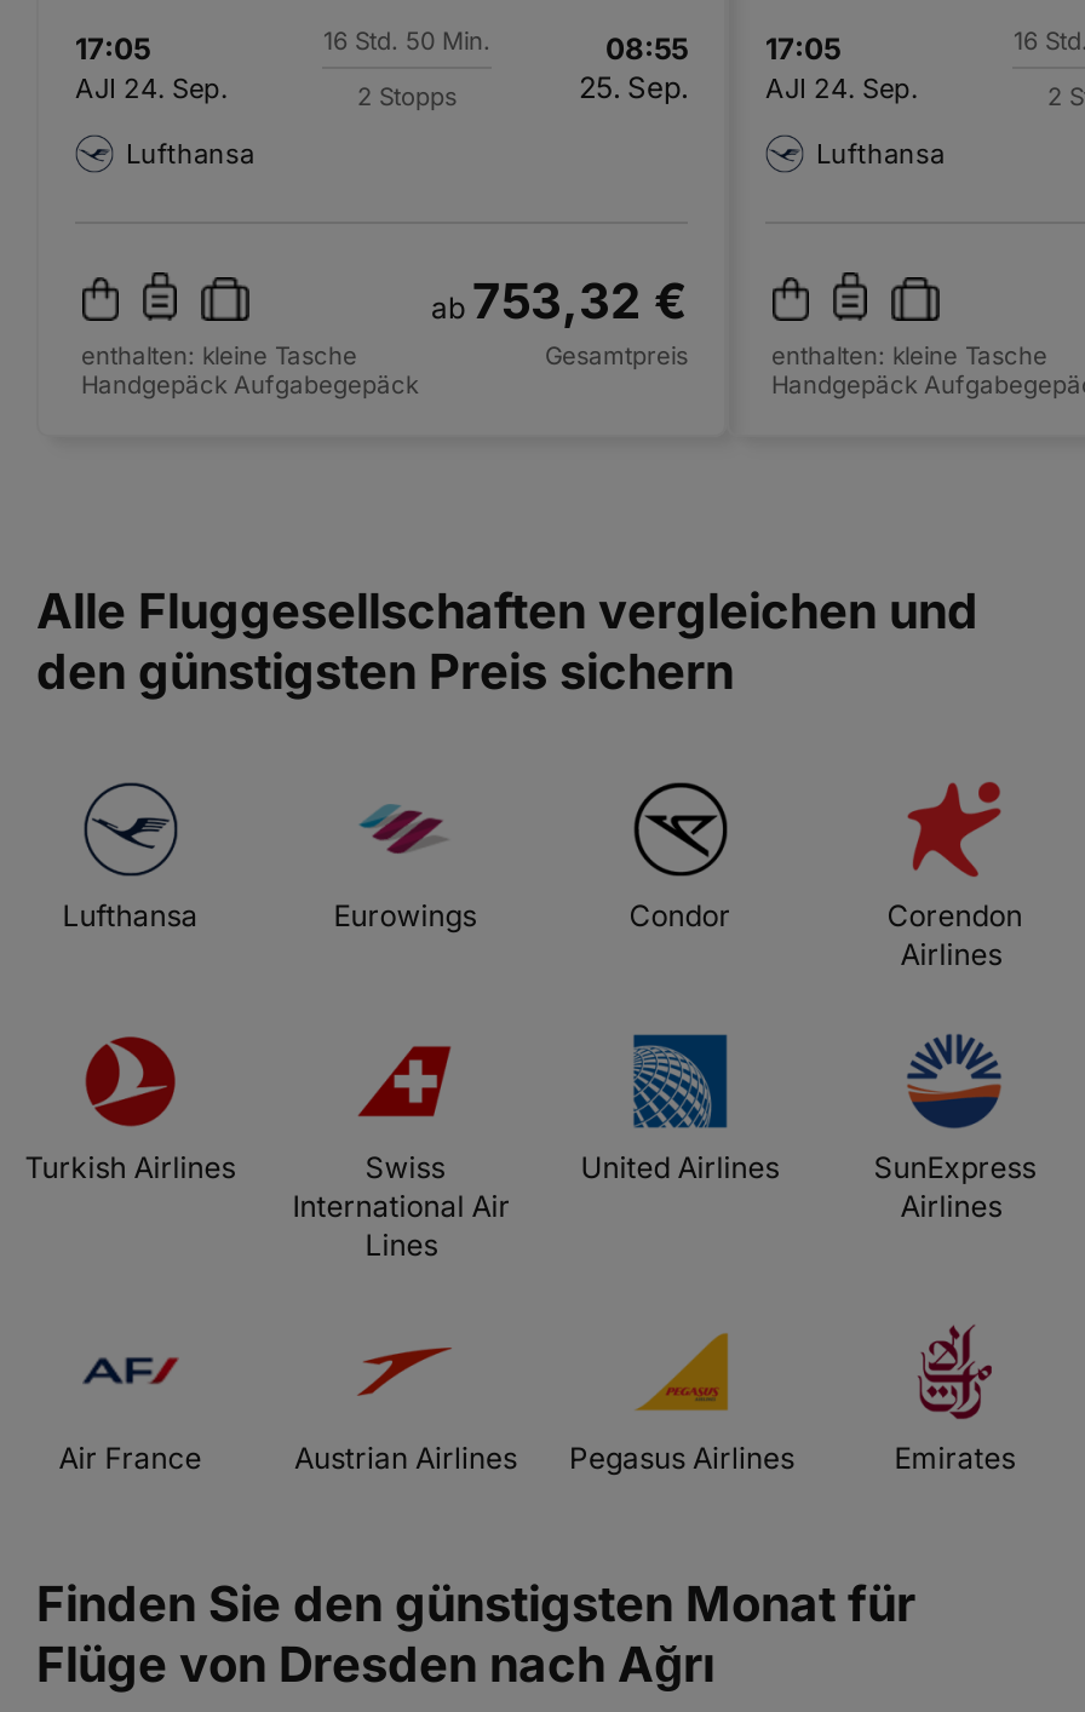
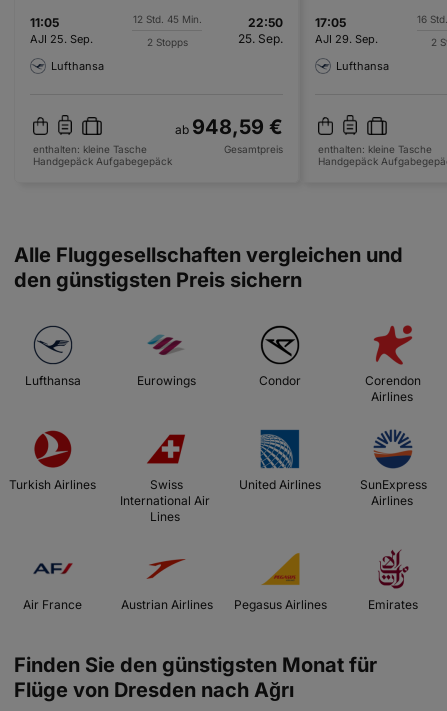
[75,29,150,65] 17:05 -> [30,14,59,29] 11:05
[323,25,490,54] 16 Std. 50 Min. -> [132,13,201,25] 12 Std. 45 Min.
[605,29,688,65] 08:55 -> [248,14,283,29] 22:50
[75,70,228,104] AJI 24. Sep. -> [30,31,93,45] AJI 25. Sep.
[765,70,918,104] AJI 24. Sep. -> [315,31,378,45] AJI 29. Sep.
[431,272,688,331] ab 753,32 € -> [175,115,283,139] ab 948,59 €

